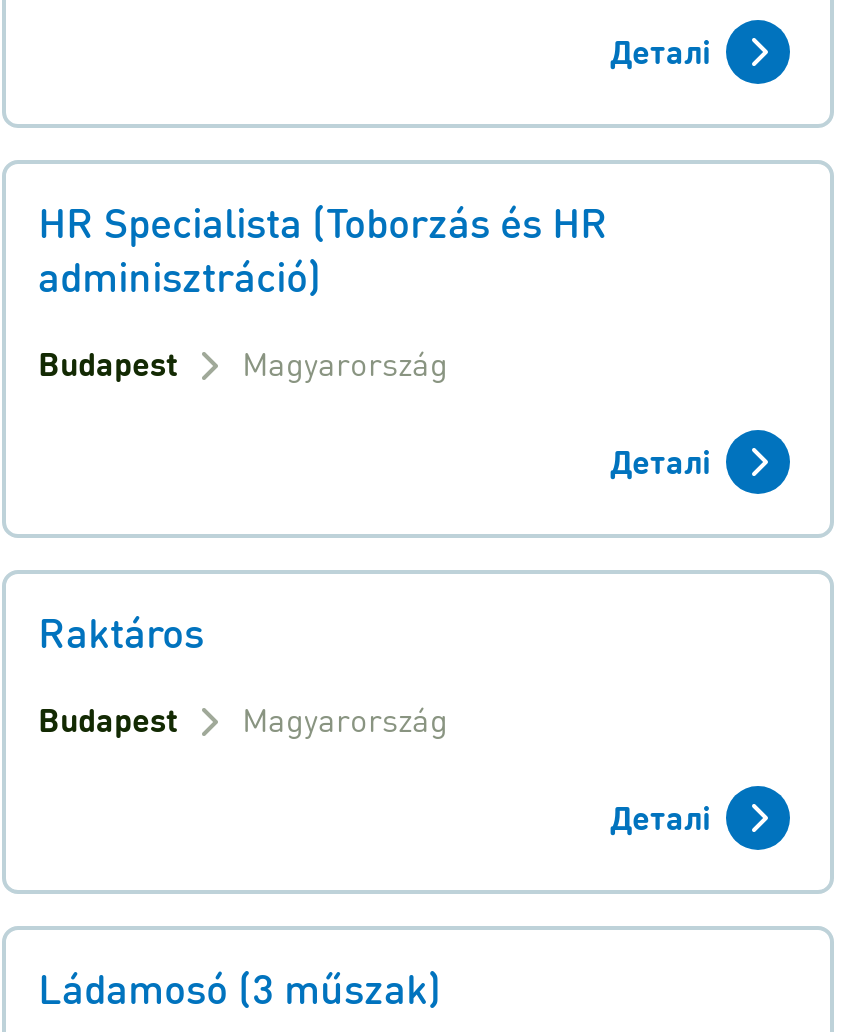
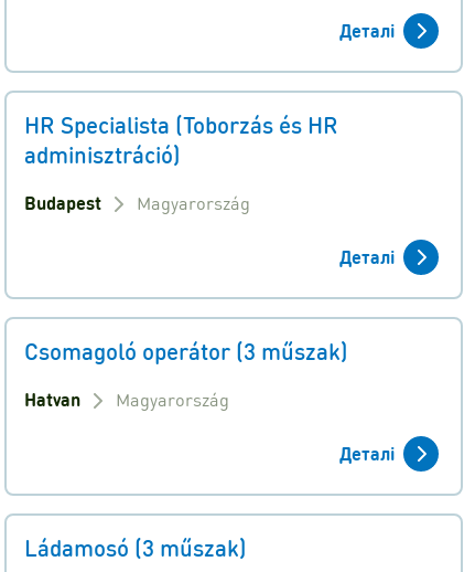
[38,606,204,658] Raktáros -> [24,337,348,365] Csomagoló operátor (3 műszak)
[38,698,178,740] Budapest -> [24,387,80,411] Hatvan

